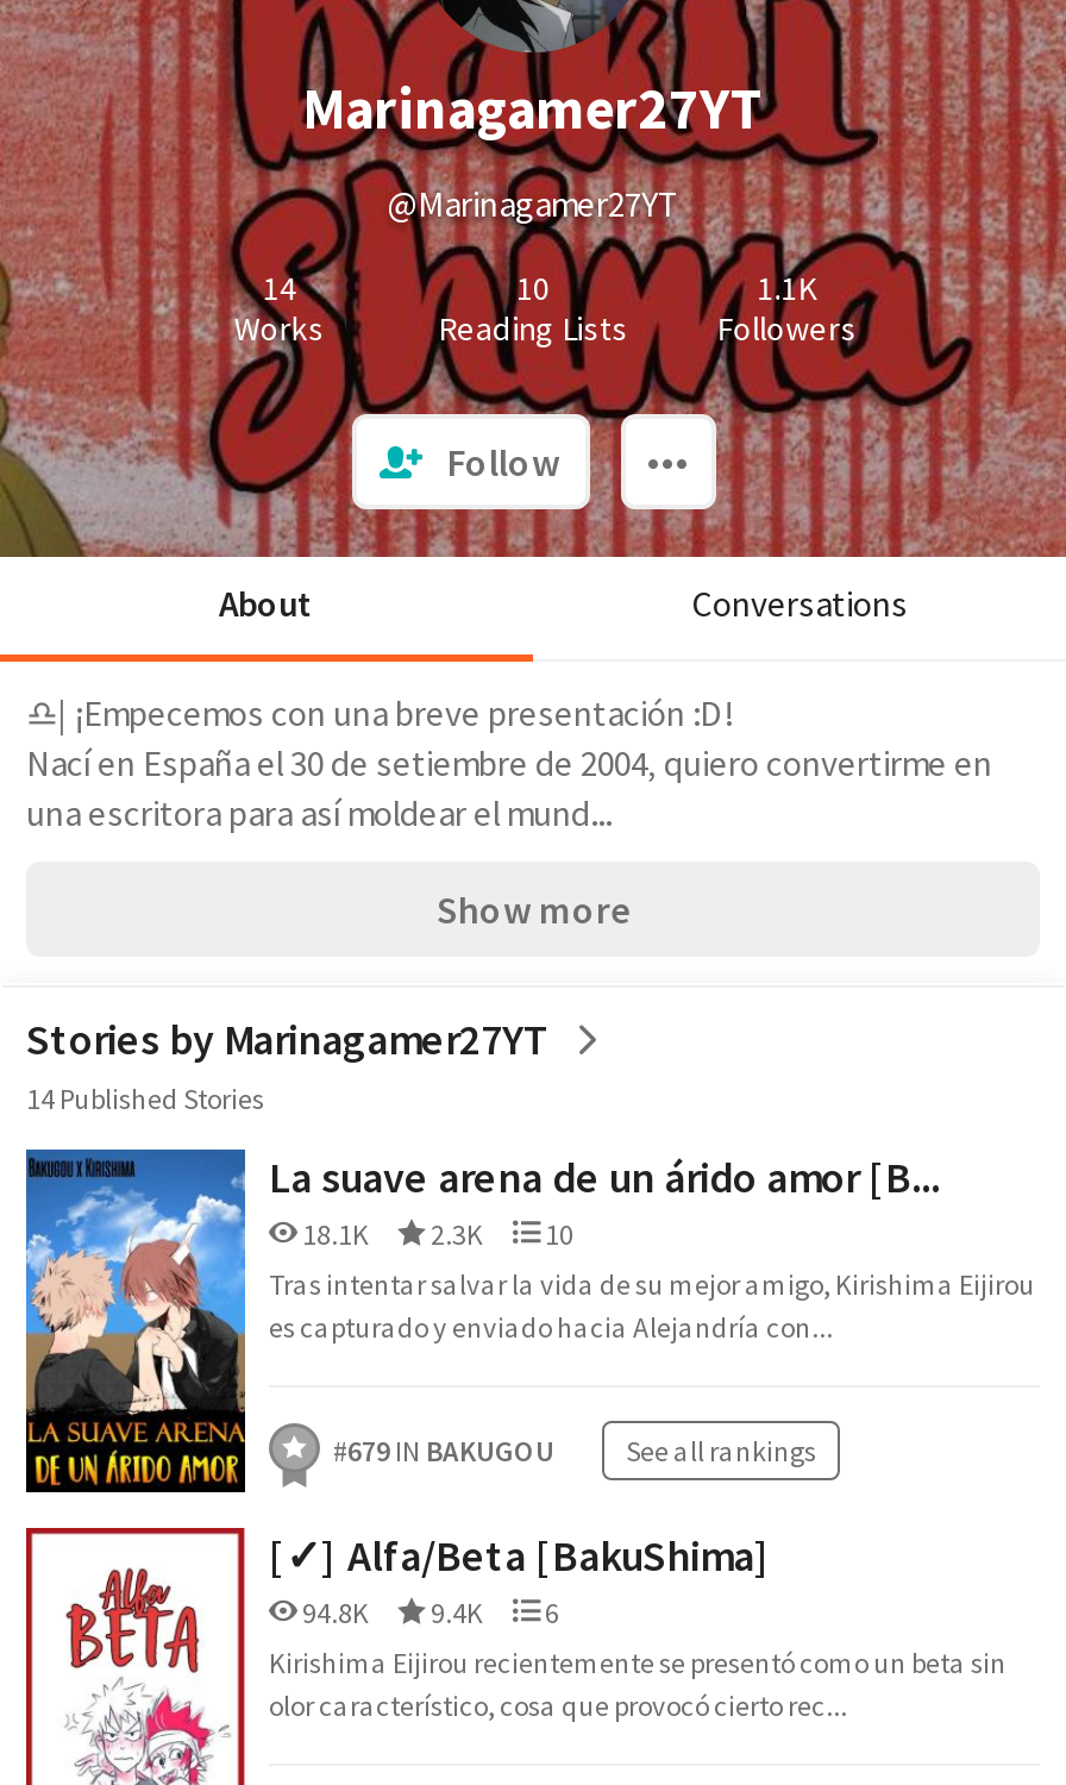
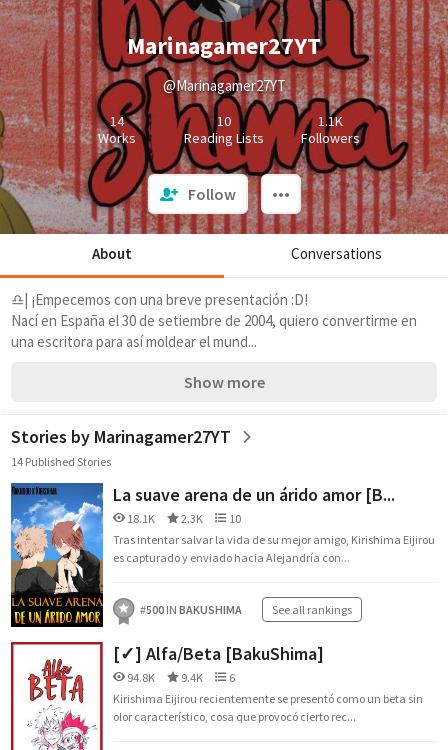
[333,1433,816,1468] #679 IN BAKUGOU See all rankings -> [140,602,352,617] #500 IN BAKUSHIMA See all rankings

